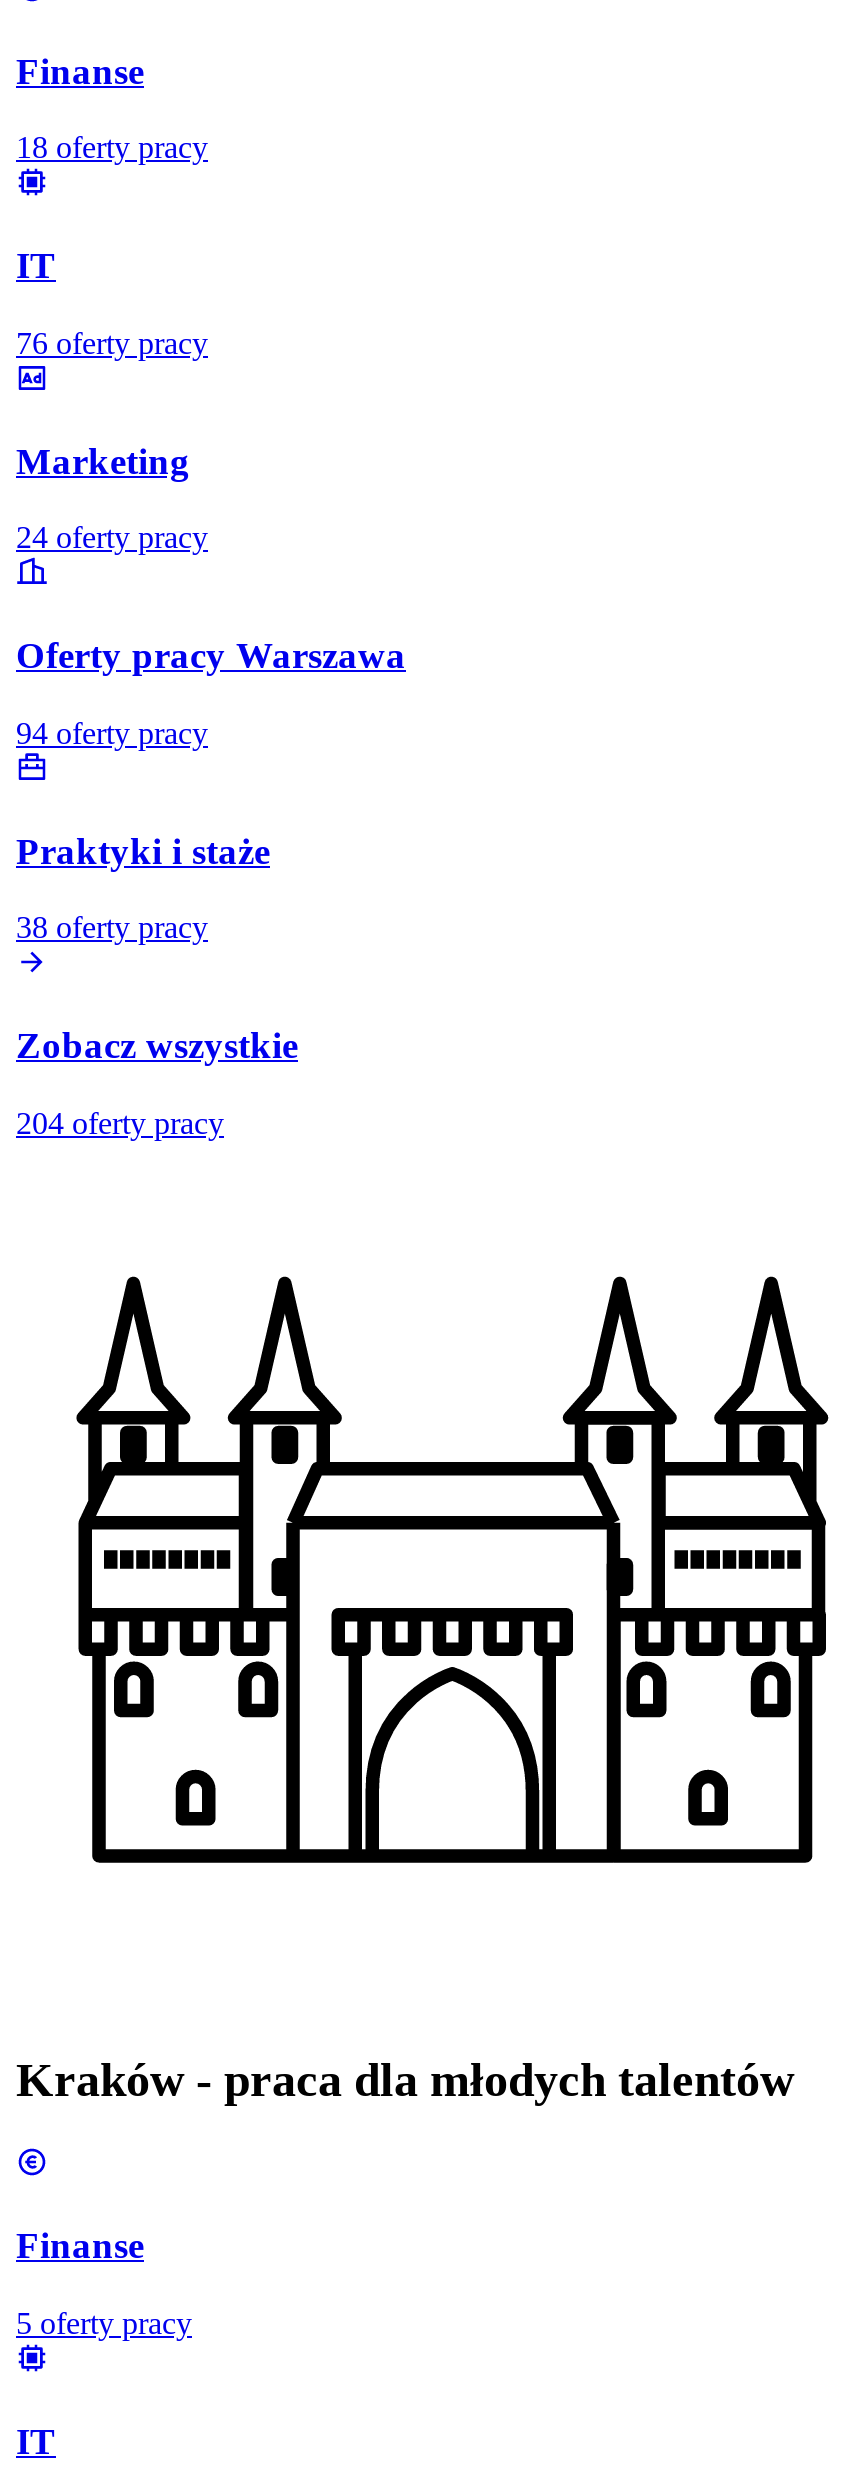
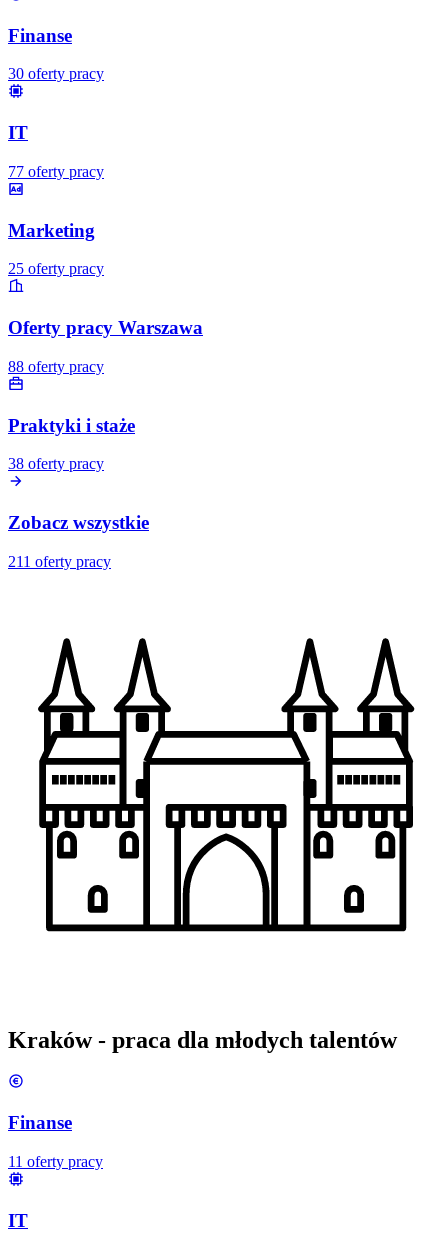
[16,131,208,165] 18 oferty pracy -> [8,65,104,82] 30 oferty pracy
[16,326,208,360] 76 oferty pracy -> [8,163,104,180] 77 oferty pracy
[16,521,208,555] 24 oferty pracy -> [8,260,104,277] 25 oferty pracy
[16,716,208,750] 94 oferty pracy -> [8,358,104,375] 88 oferty pracy
[16,1105,224,1139] 204 oferty pracy -> [8,553,111,570] 211 oferty pracy
[16,2306,192,2340] 5 oferty pracy -> [8,1153,103,1170] 11 oferty pracy

